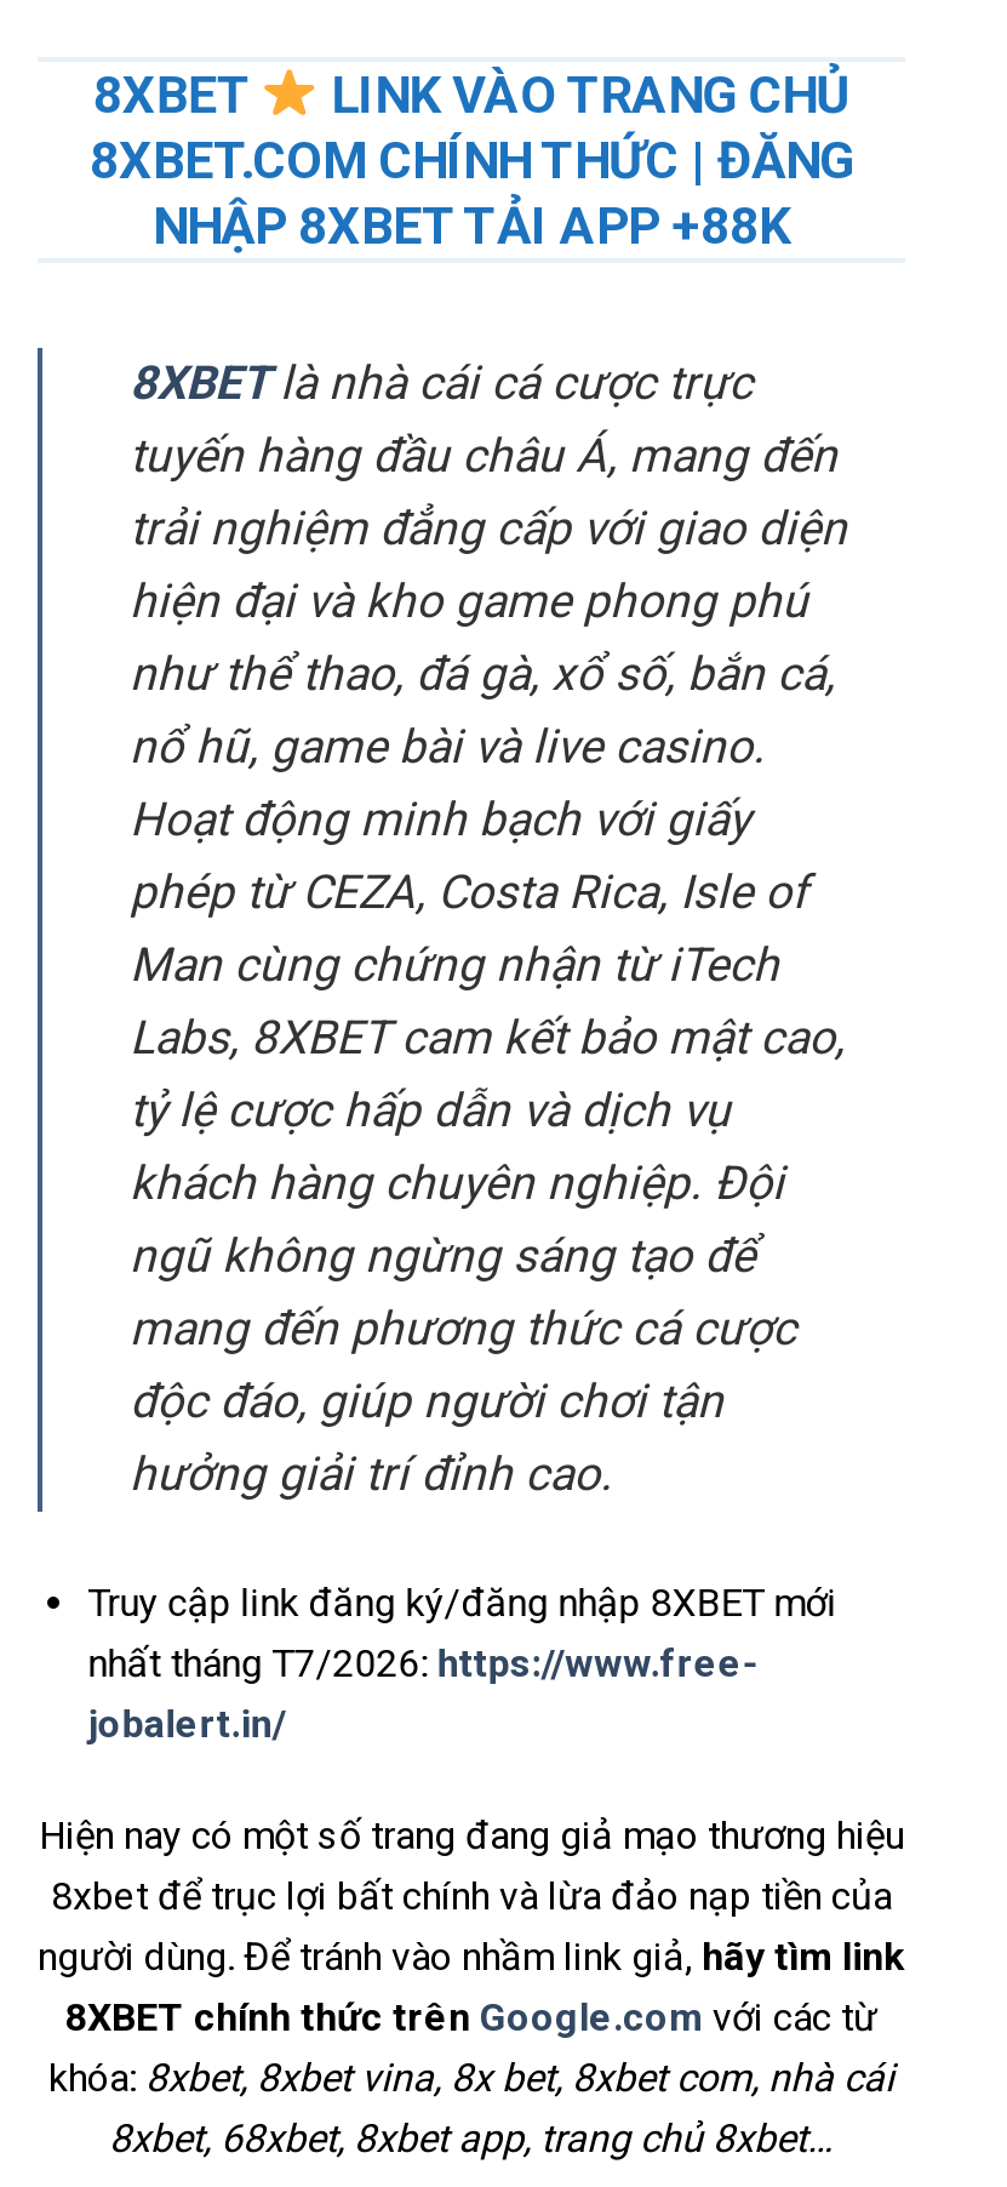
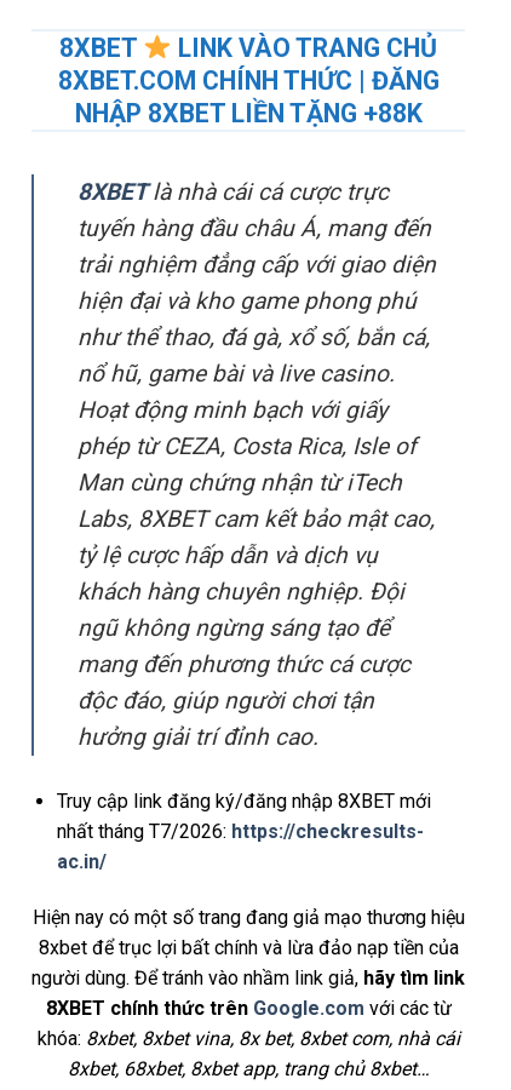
[153,194,790,255] NHẬP 8XBET TẢI APP +88K -> [74,98,422,128] NHẬP 8XBET LIỀN TẶNG +88K
[88,1640,757,1746] nhất tháng T7/2026: https://www.free- | jobalert.in/ -> [57,820,424,873] nhất tháng T7/2026: https://checkresults- | ac.in/

